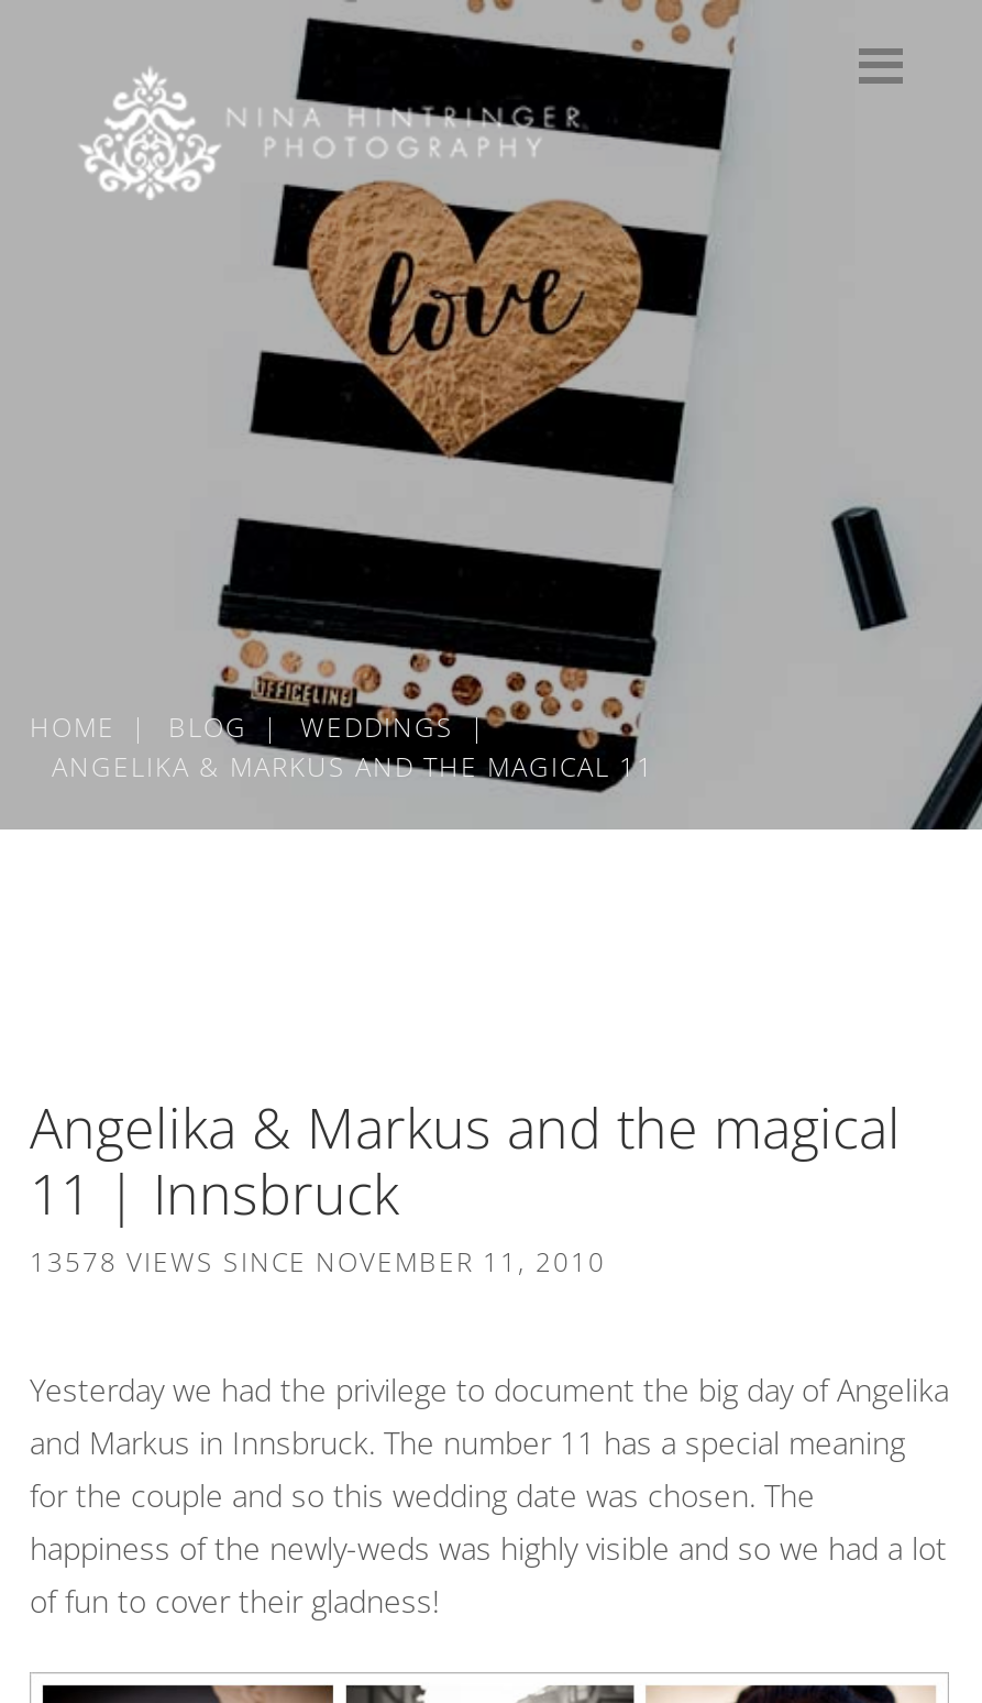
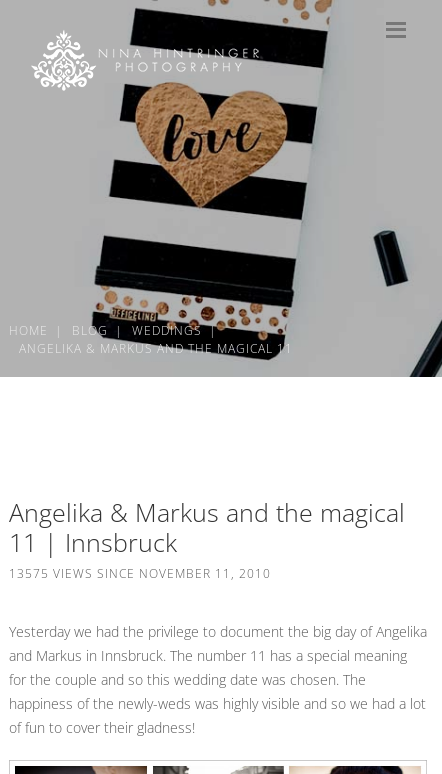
[30,1243,606,1281] 13578 VIEWS SINCE NOVEMBER 11, 2010 -> [9,565,271,582] 13575 VIEWS SINCE NOVEMBER 11, 2010

